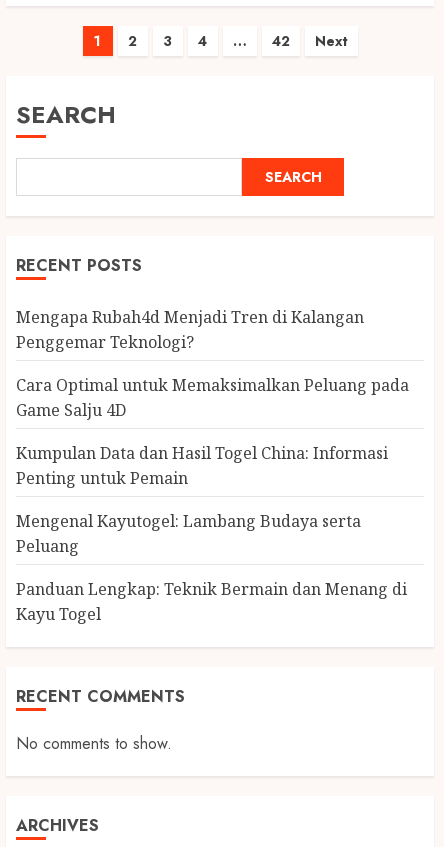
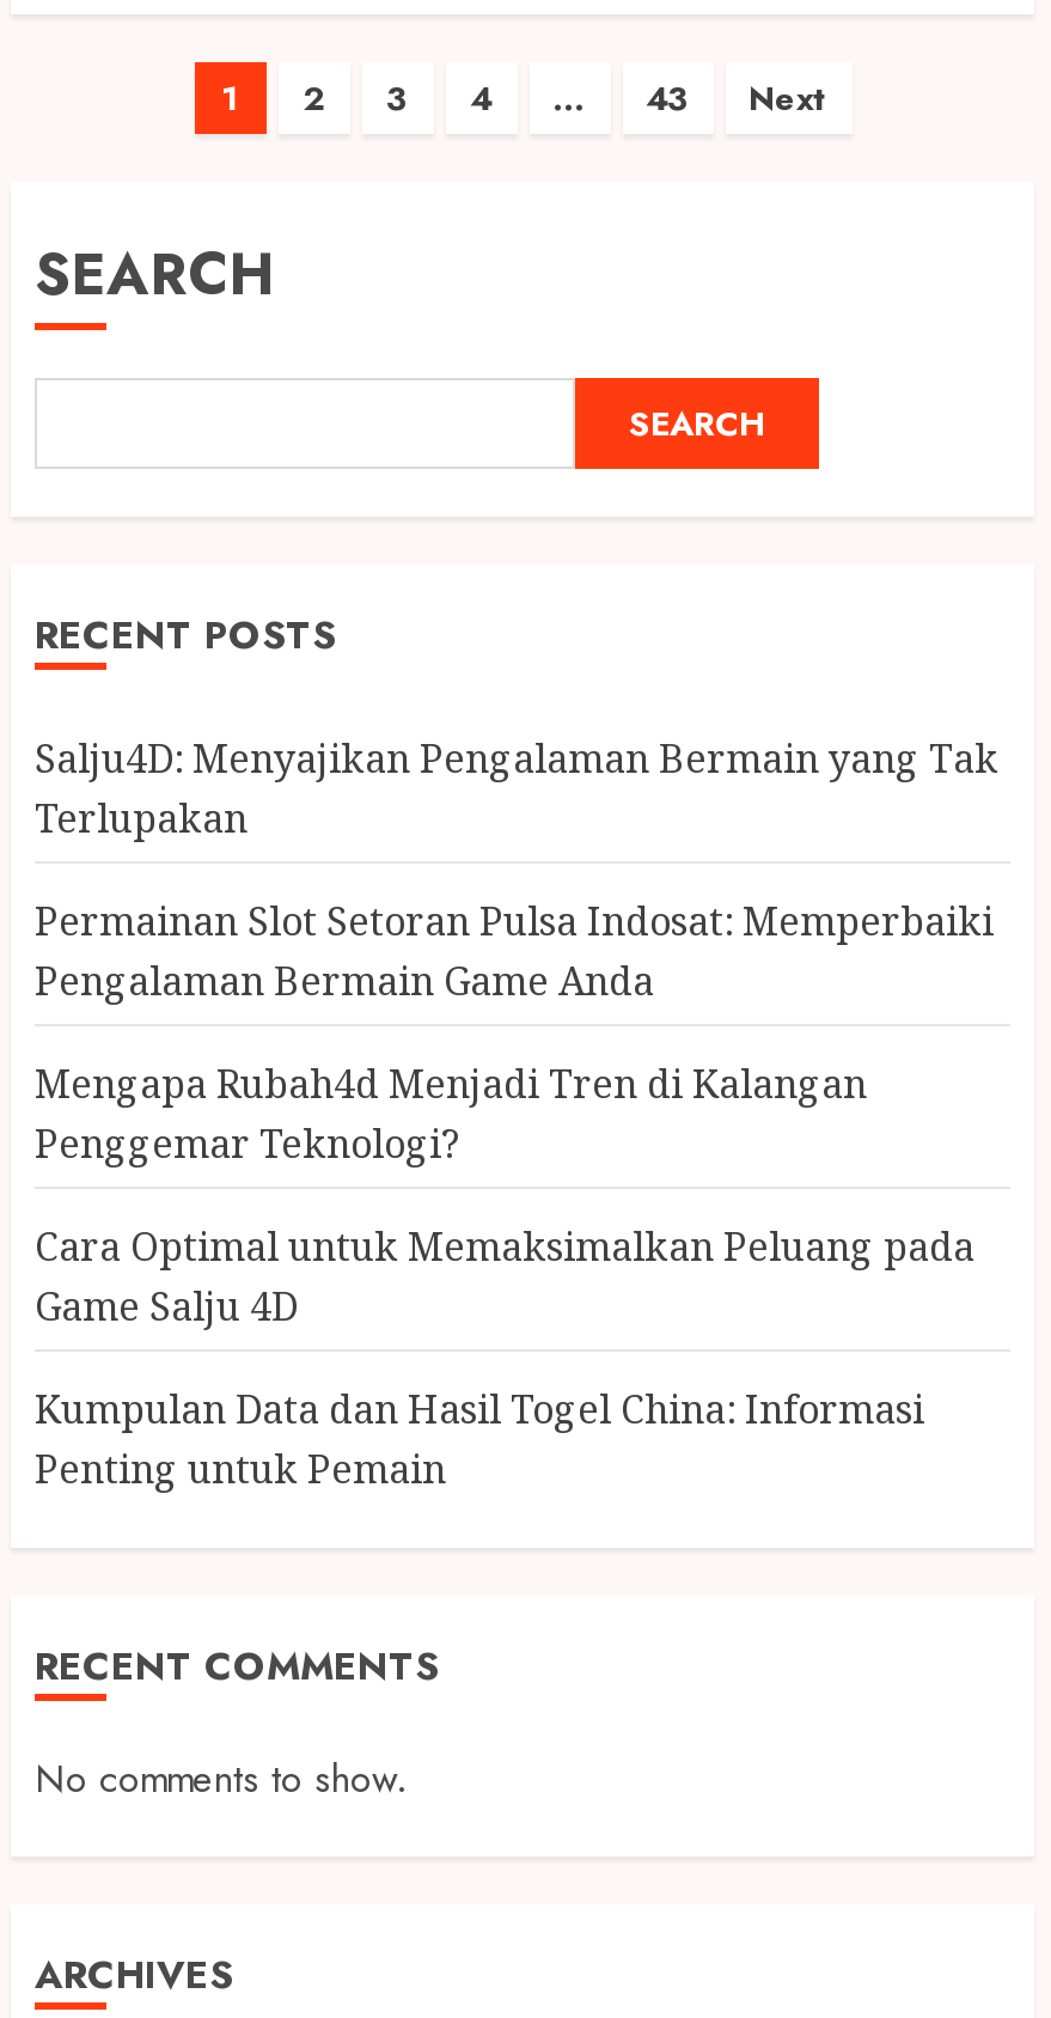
[271,31,289,51] 42 -> [646,74,689,122] 43
none -> [35,732,998,1007] Salju4D: Menyajikan Pengalaman Bermain yang Tak | Terlupakan | Permainan Slot Setoran Pulsa Indosat: Memperbaiki | Pengalaman Bermain Game Anda
moved [16,306,409,489] -> [35,1057,974,1495]: Mengapa Rubah4d Menjadi Tren di Kalangan | Penggemar Teknologi? | Cara Optimal untuk Memaksimalkan Peluang pada | Game Salju 4D | Kumpulan Data dan Hasil Togel China: Informasi | Penting untuk Pemain
[16,510,407,625] Mengenal Kayutogel: Lambang Budaya serta | Peluang | Panduan Lengkap: Teknik Bermain dan Menang di | Kayu Togel -> none

